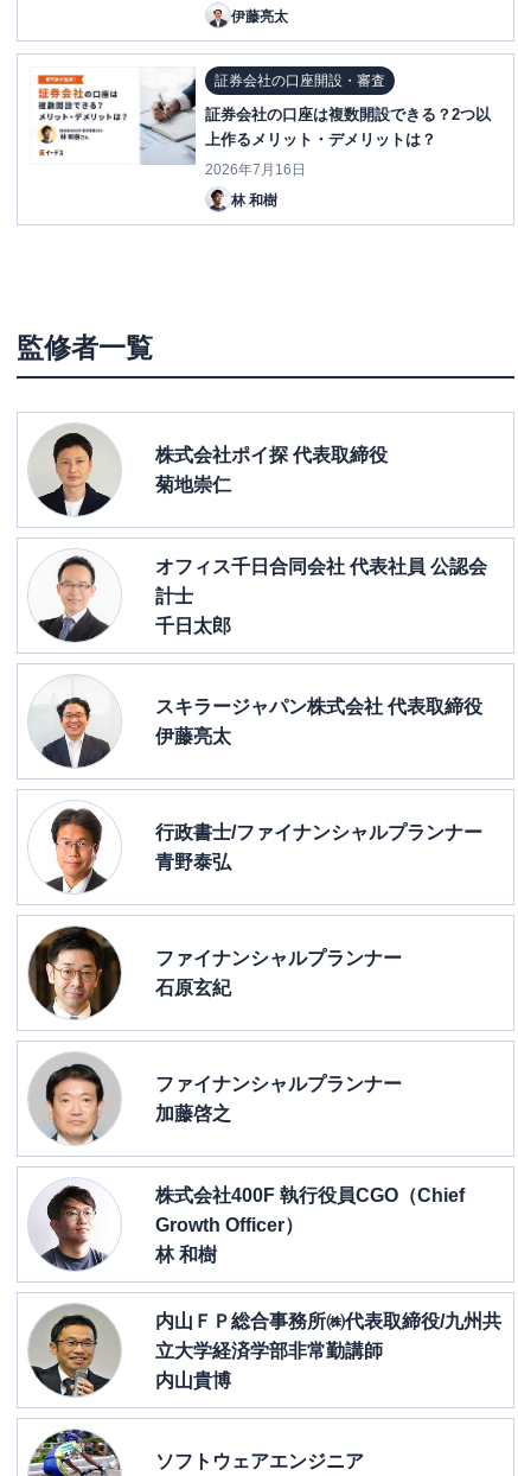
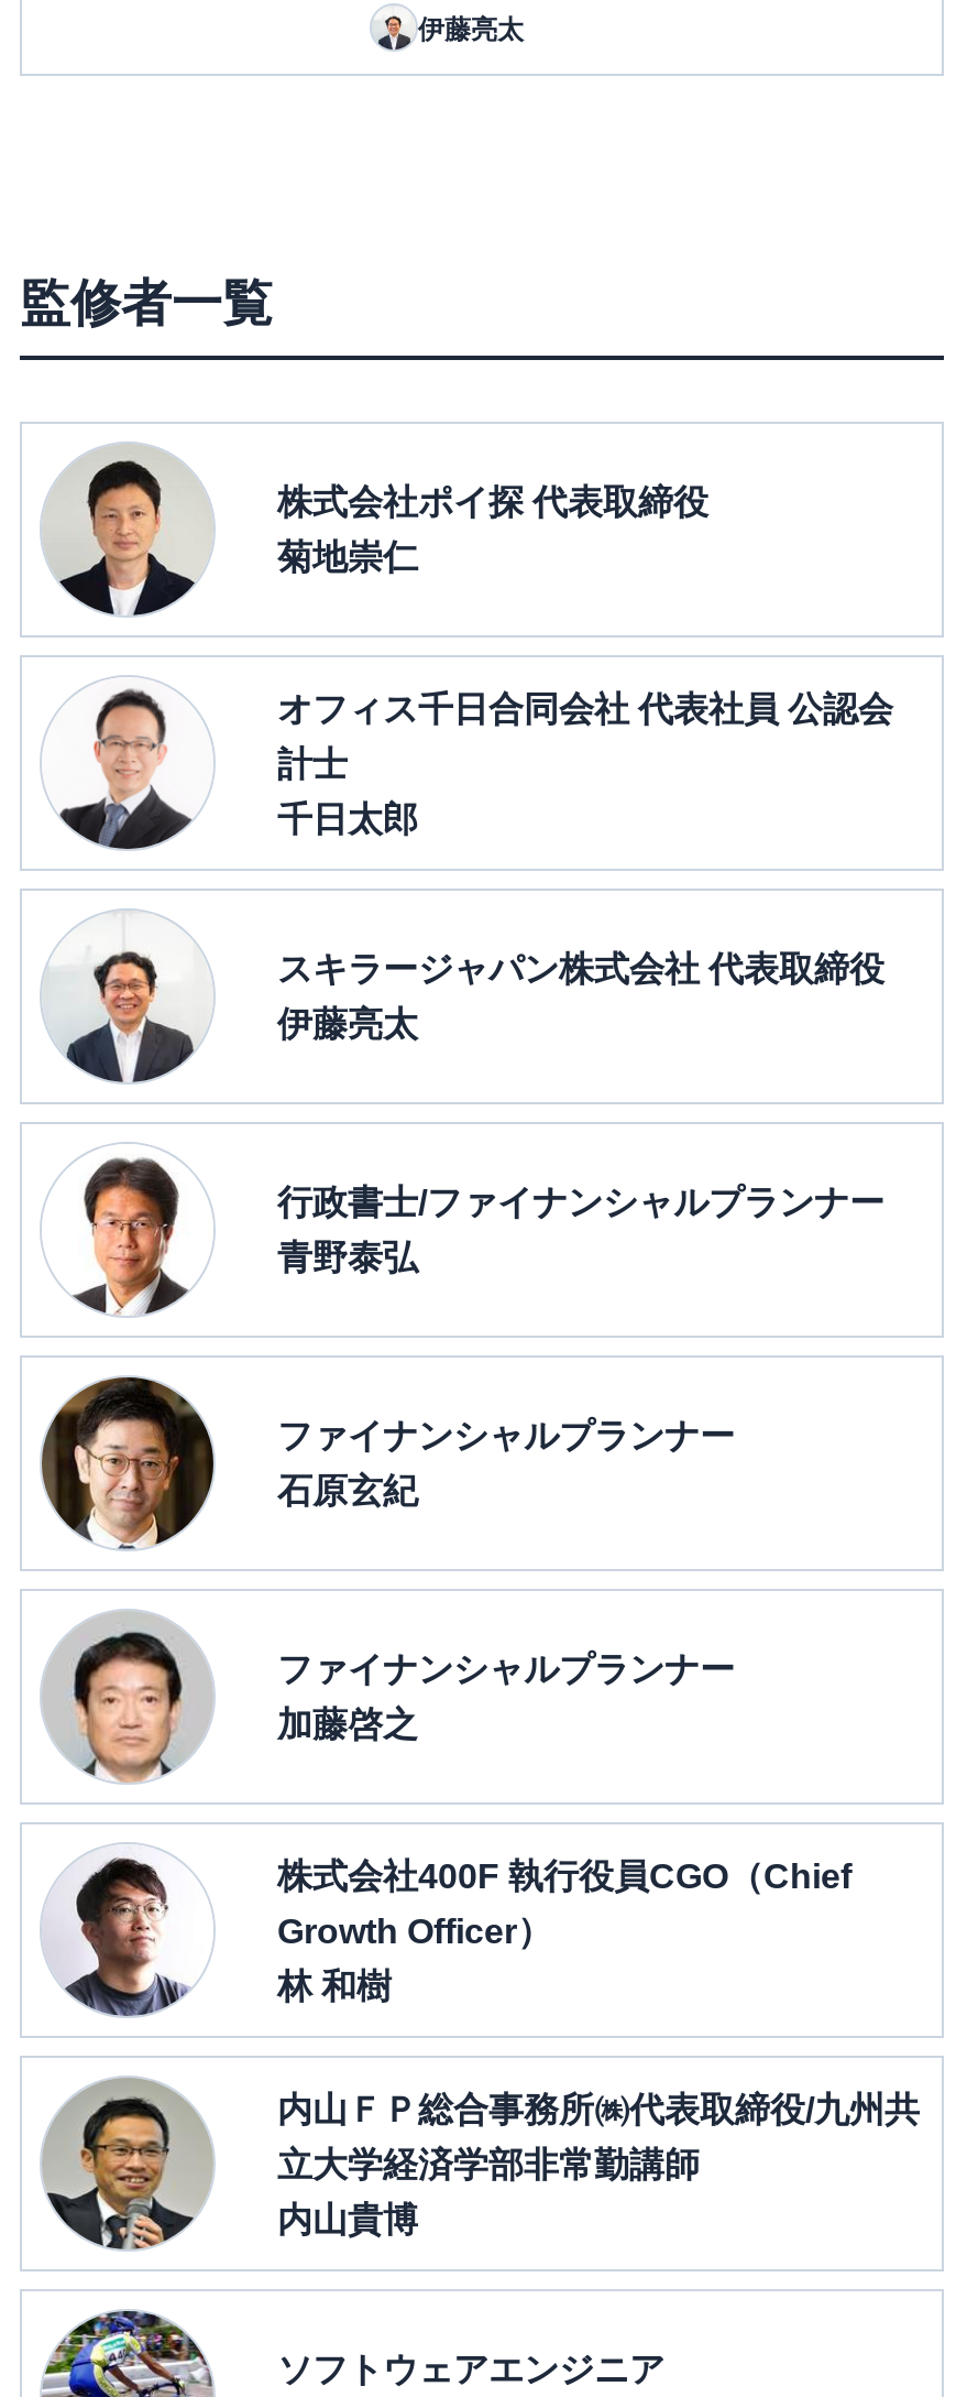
[37,74,128,157] [image] -> none
[139,72,491,208] [image] | 証券会社の口座開設・審査 | 証券会社の口座は複数開設できる？2つ以 | 上作るメリット・デメリットは？ | 2026年7月16日 | 林 和樹 -> none

